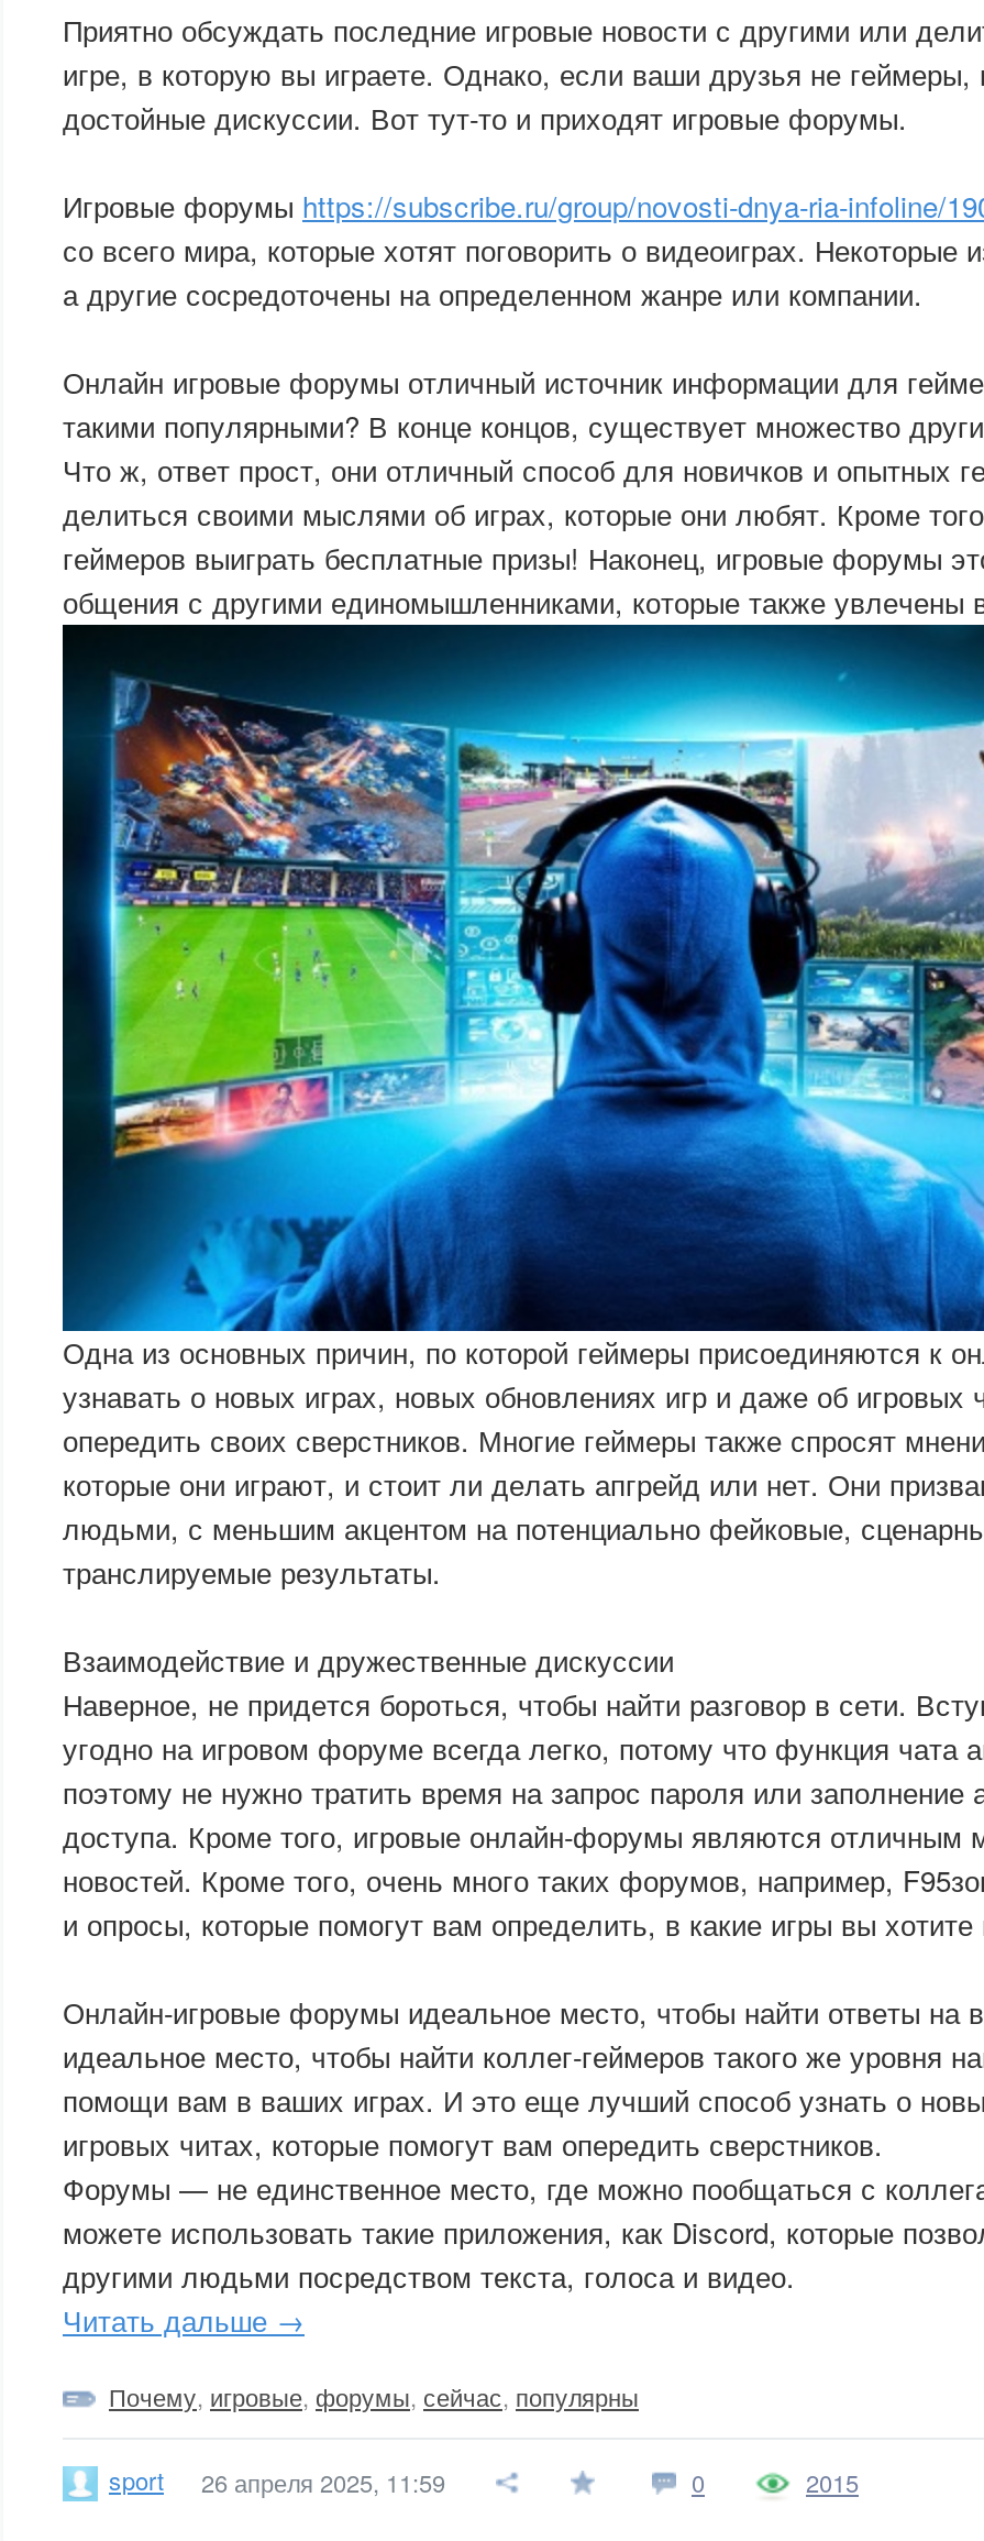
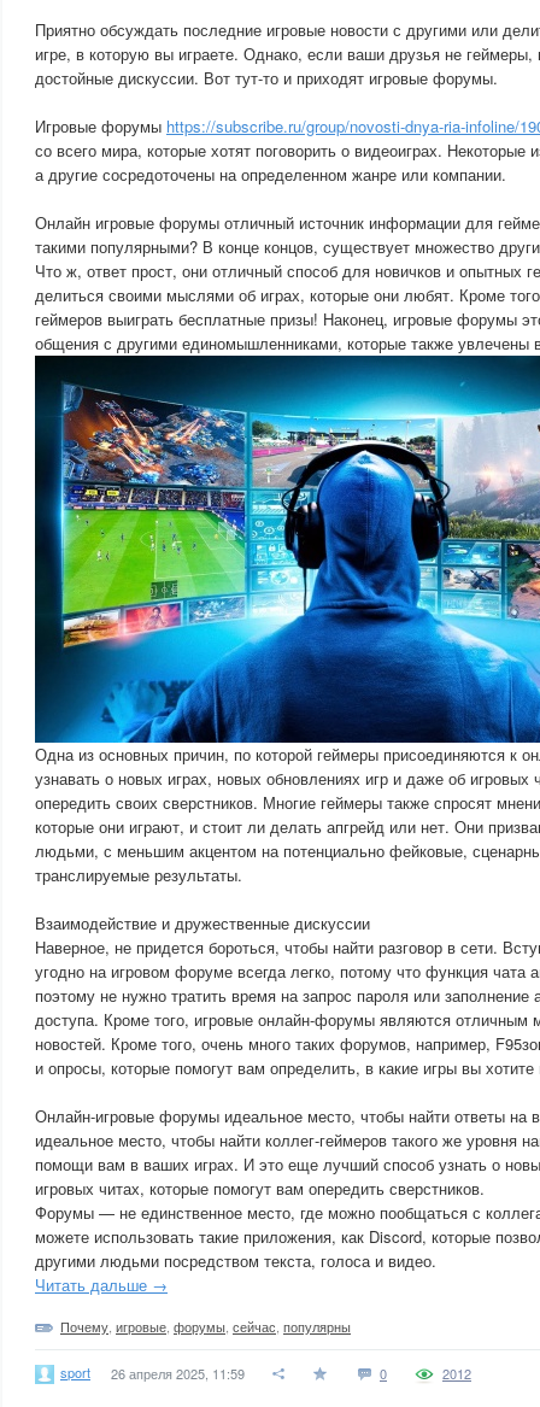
[806,2464,859,2499] 2015 -> [442,1364,471,1383] 2012

